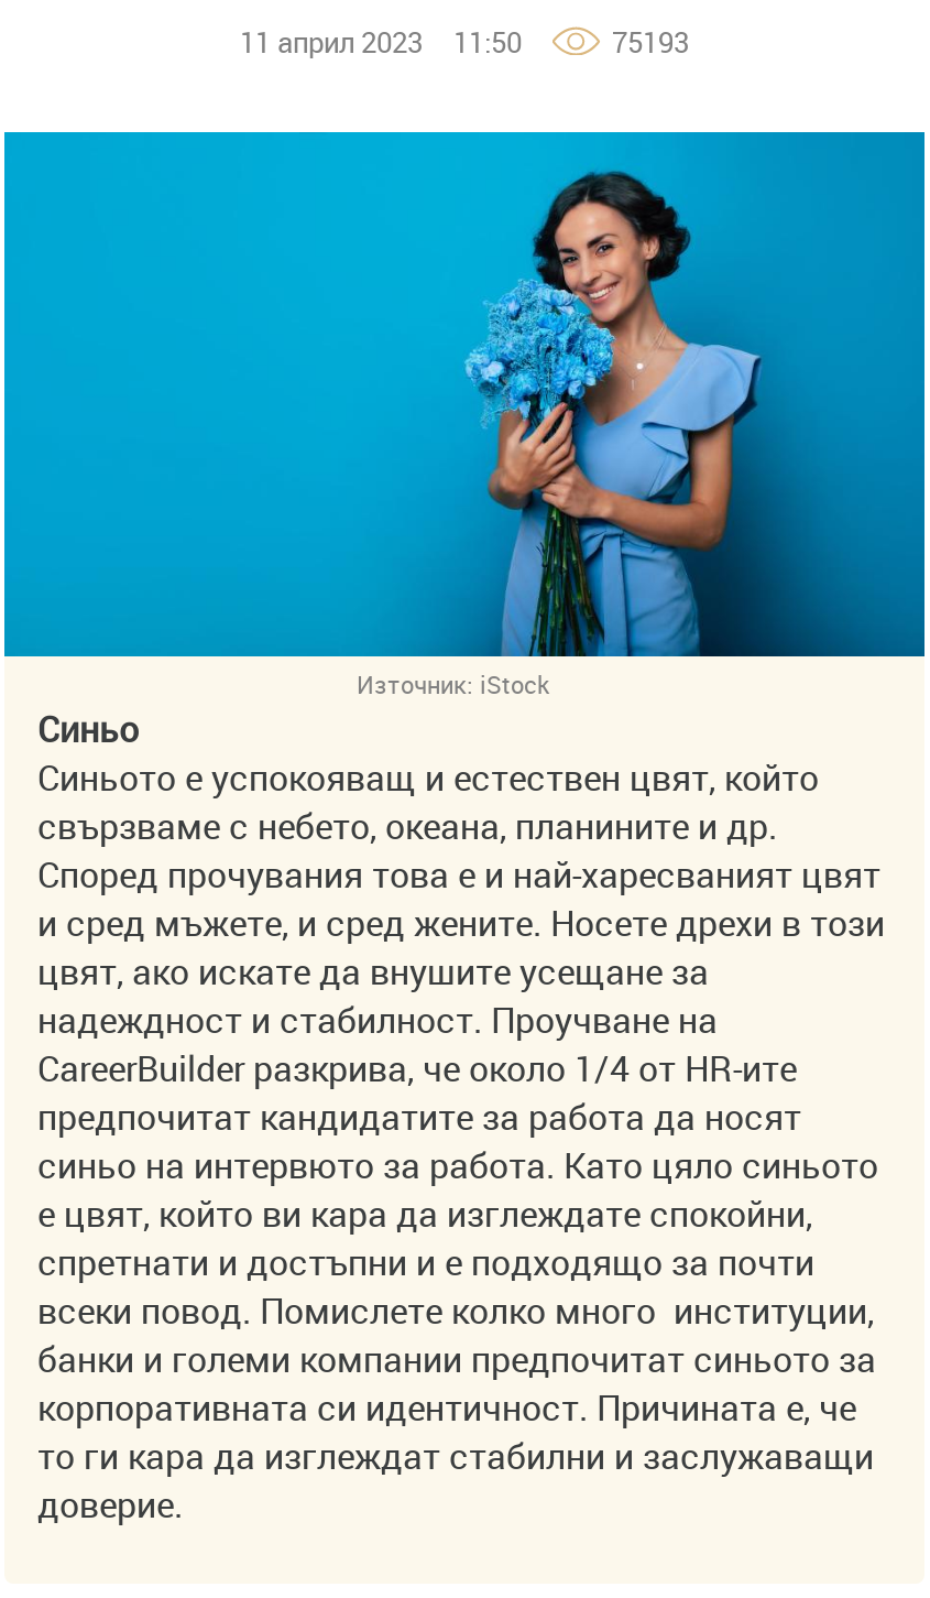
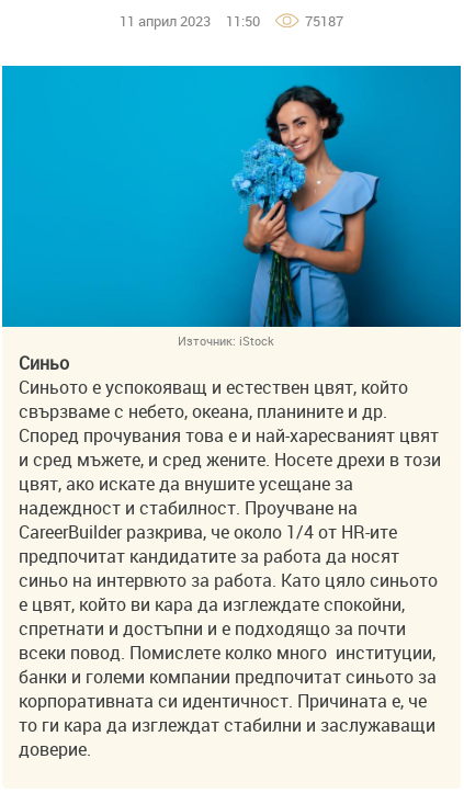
[612,22,689,62] 75193 -> [305,11,343,31] 75187

